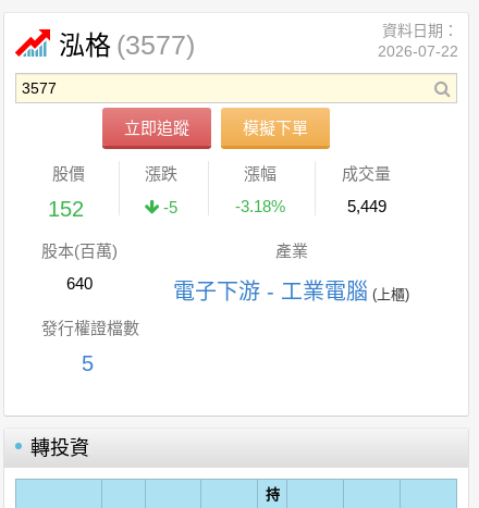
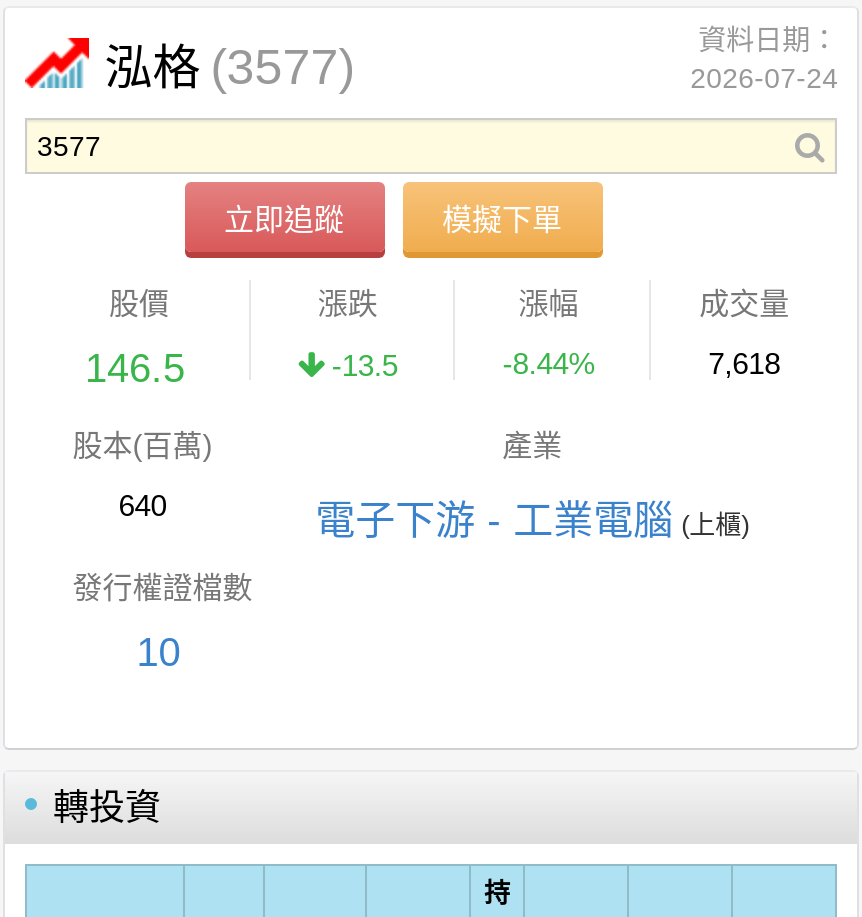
[377,43,458,60] 2026-07-22 -> [690,62,838,94] 2026-07-24
[48,196,84,220] 152 -> [85,345,185,389] 146.5
[164,197,178,216] -5 -> [332,347,398,381] -13.5
[235,196,285,215] -3.18% -> [503,345,595,379] -8.44%
[347,196,386,215] 5,449 -> [708,345,780,379] 7,618
[82,351,94,375] 5 -> [136,629,180,673] 10

